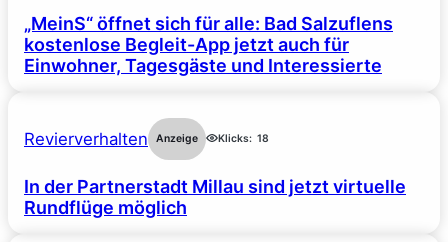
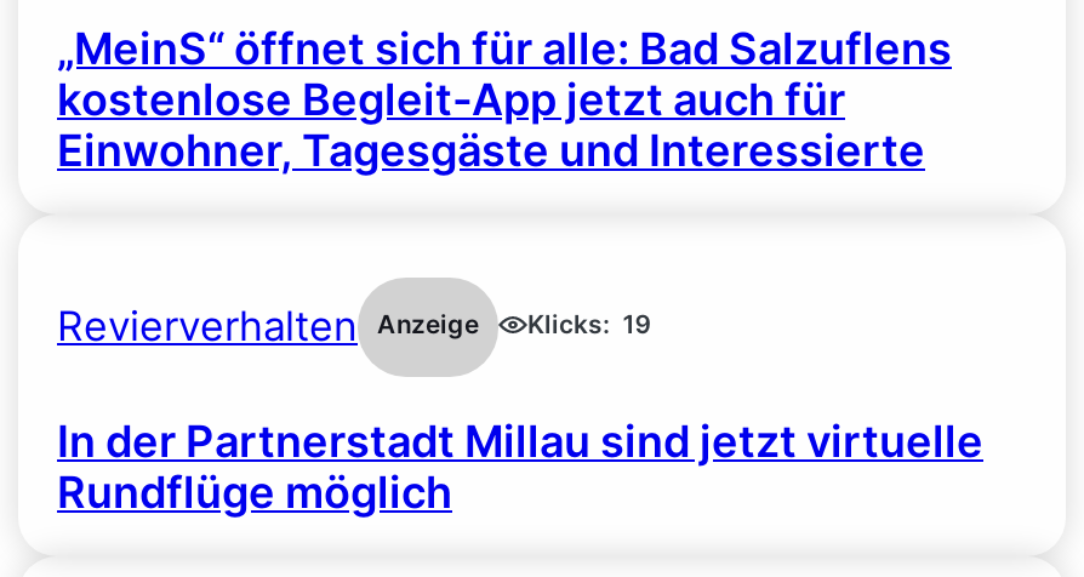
[24,129,269,149] Revierverhalten Anzeige Klicks: 18 -> [57,303,652,351] Revierverhalten Anzeige Klicks: 19

